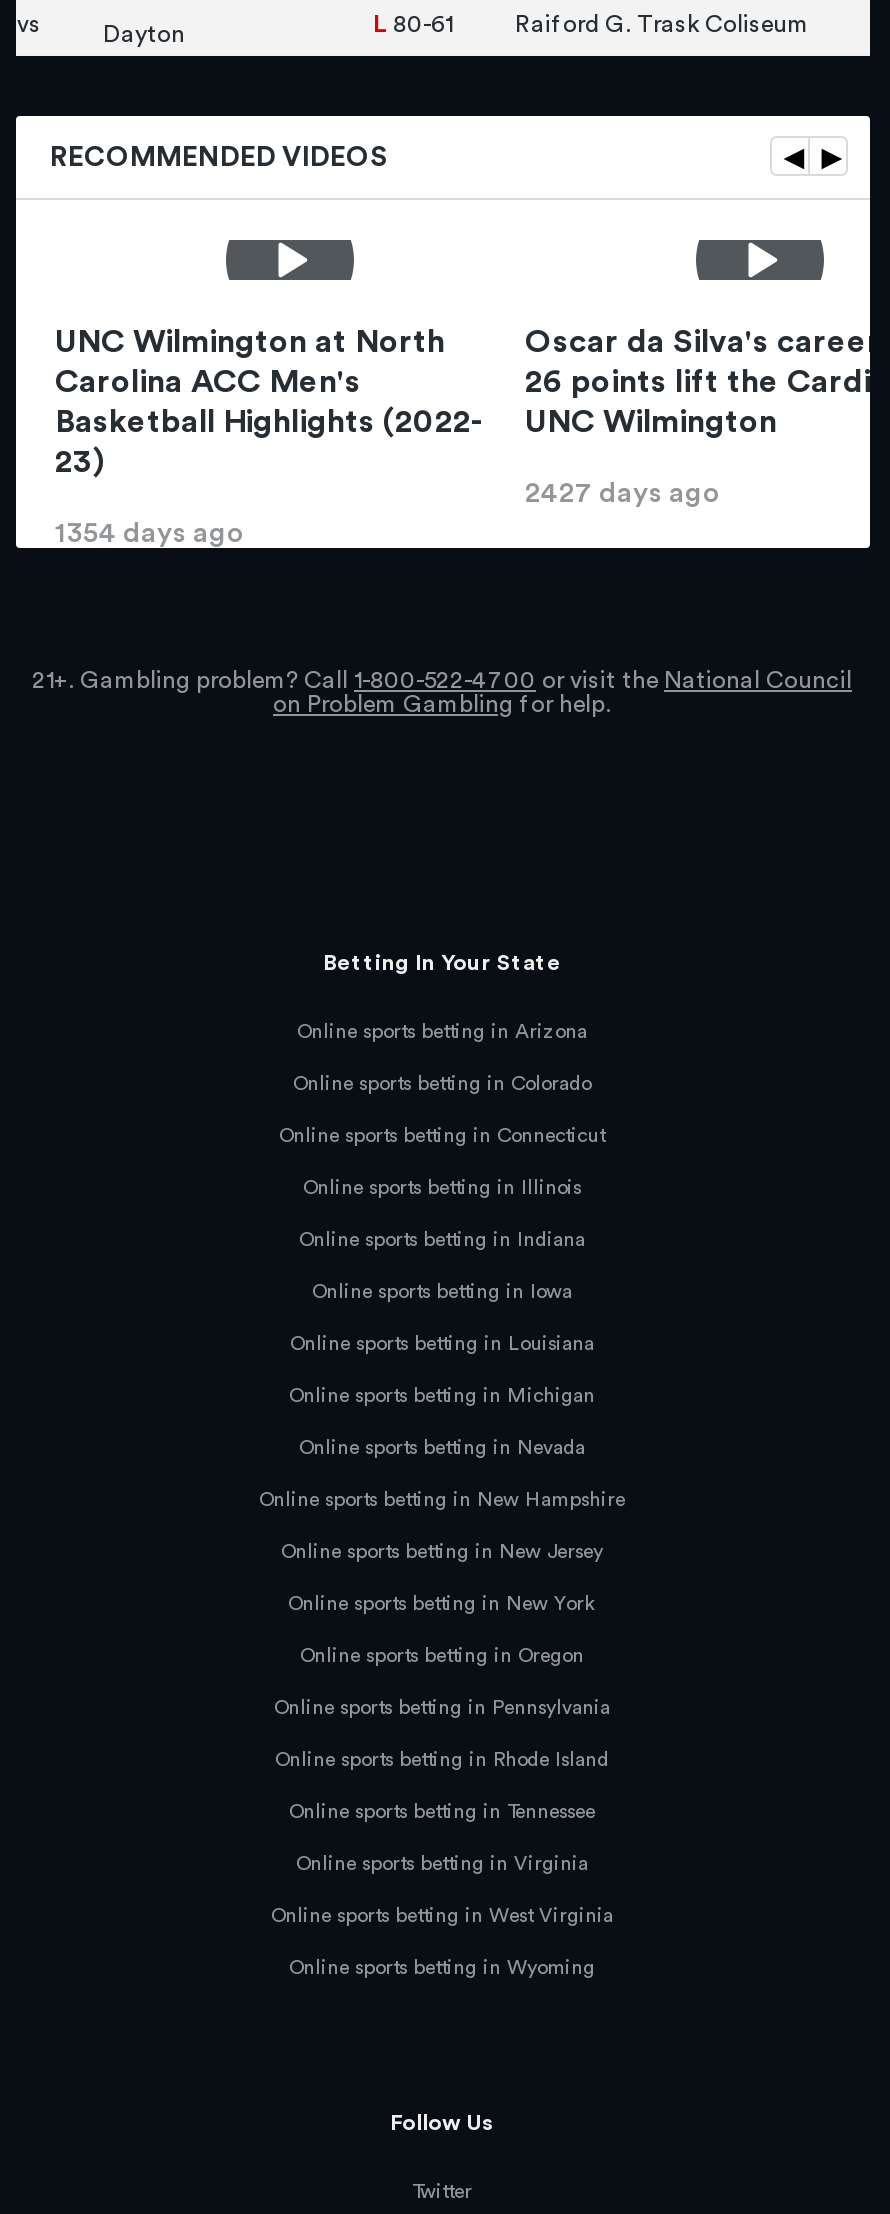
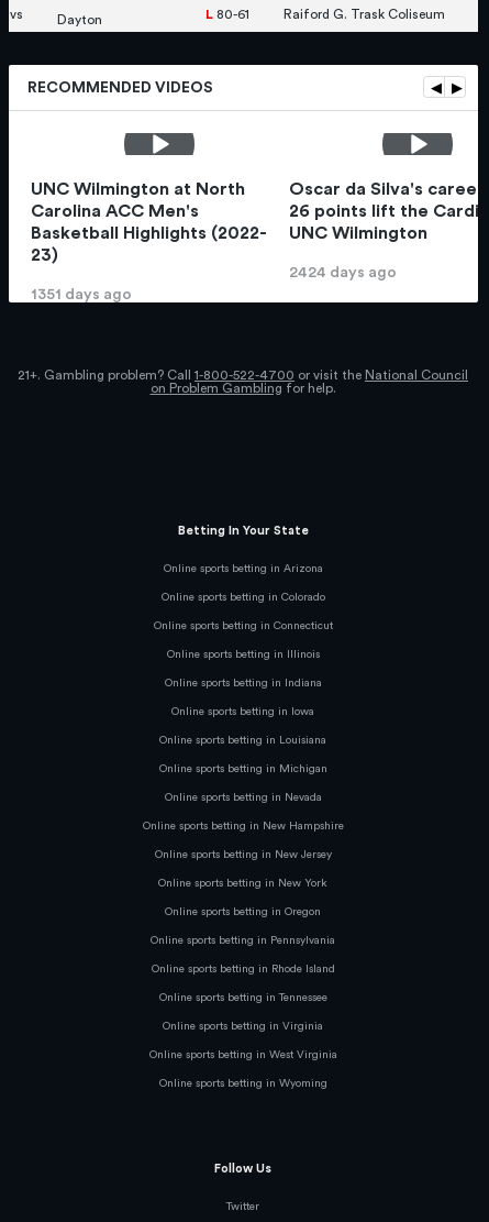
[525,481,721,509] 2427 days ago -> [288,266,396,281] 2424 days ago
[55,521,245,549] 1354 days ago -> [30,288,131,303] 1351 days ago

